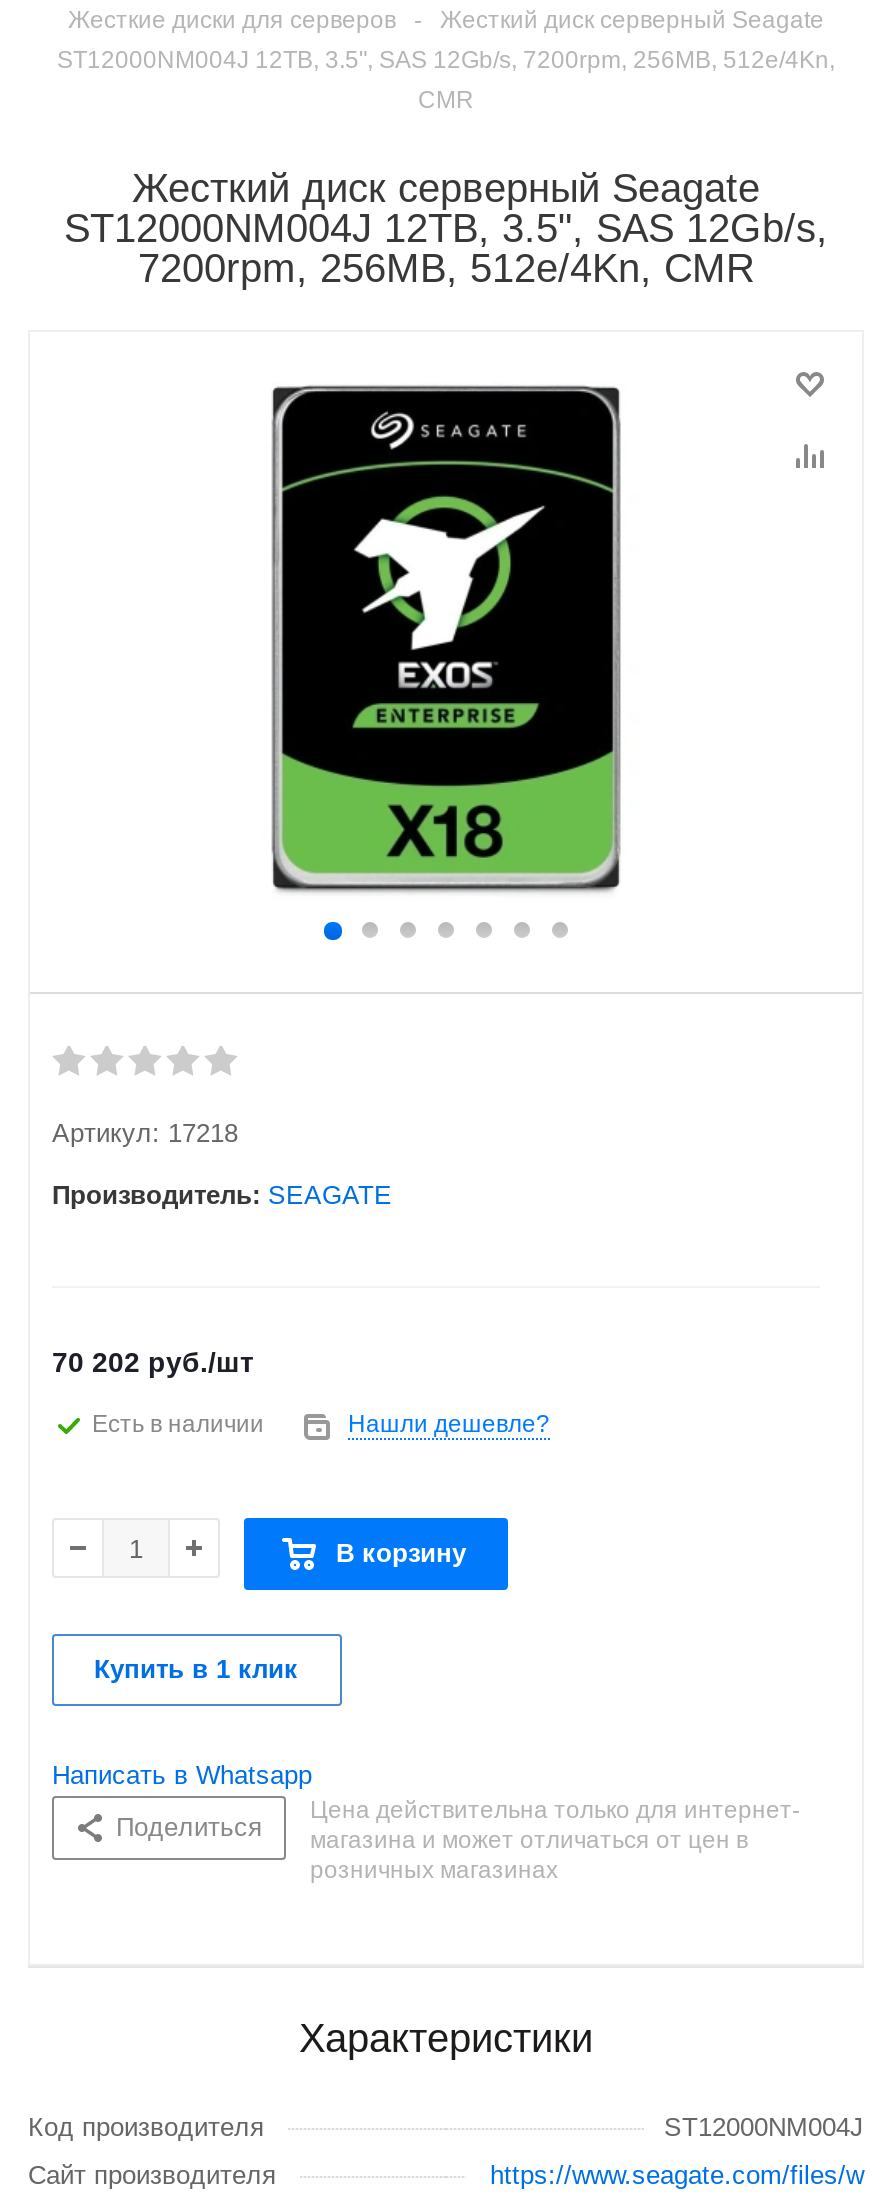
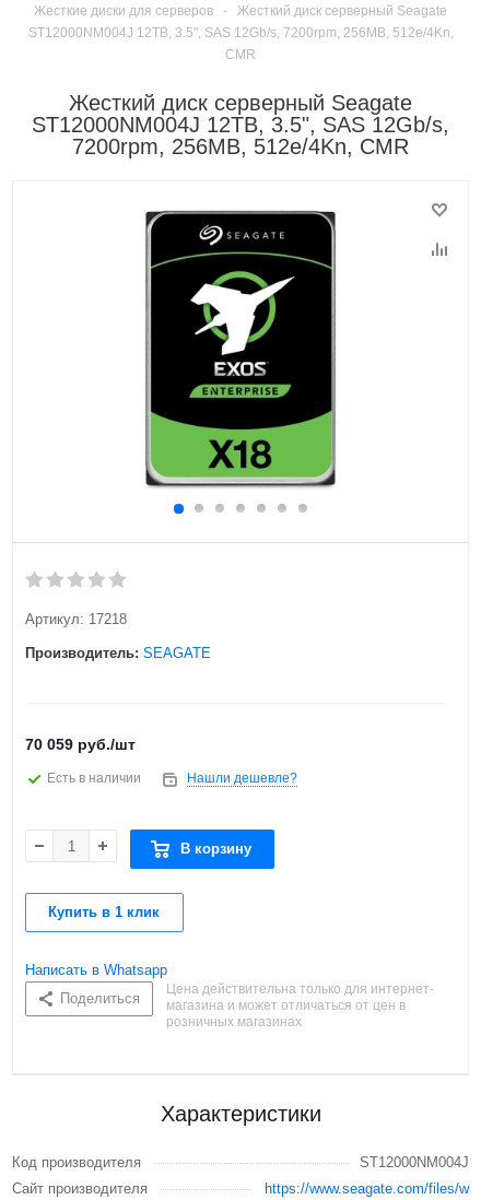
[52,1346,254,1378] 70 202 руб./шт -> [25,736,136,753] 70 059 руб./шт

